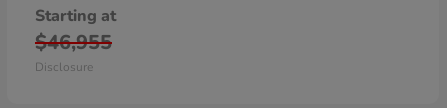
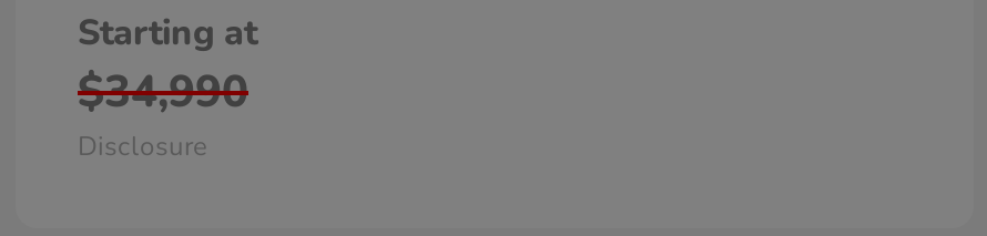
[35,29,112,56] $46,955 -> [78,63,248,123] $34,990

